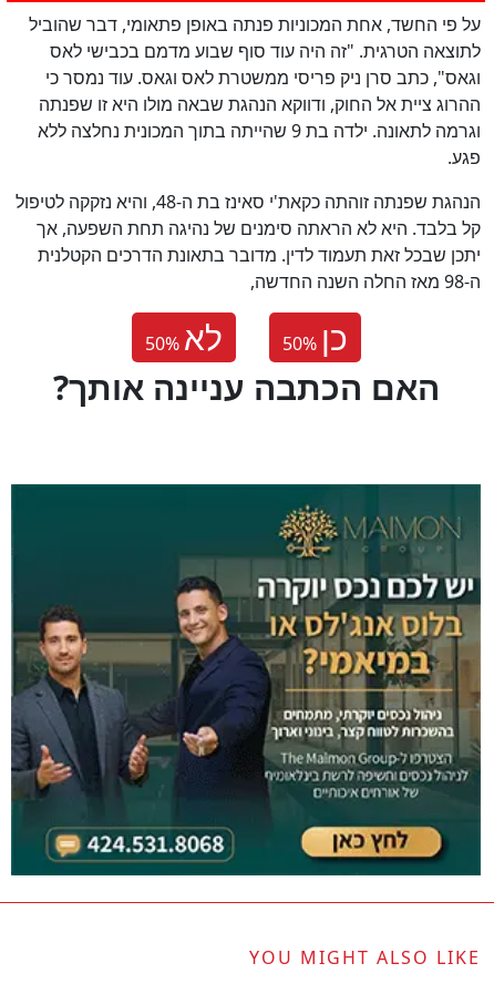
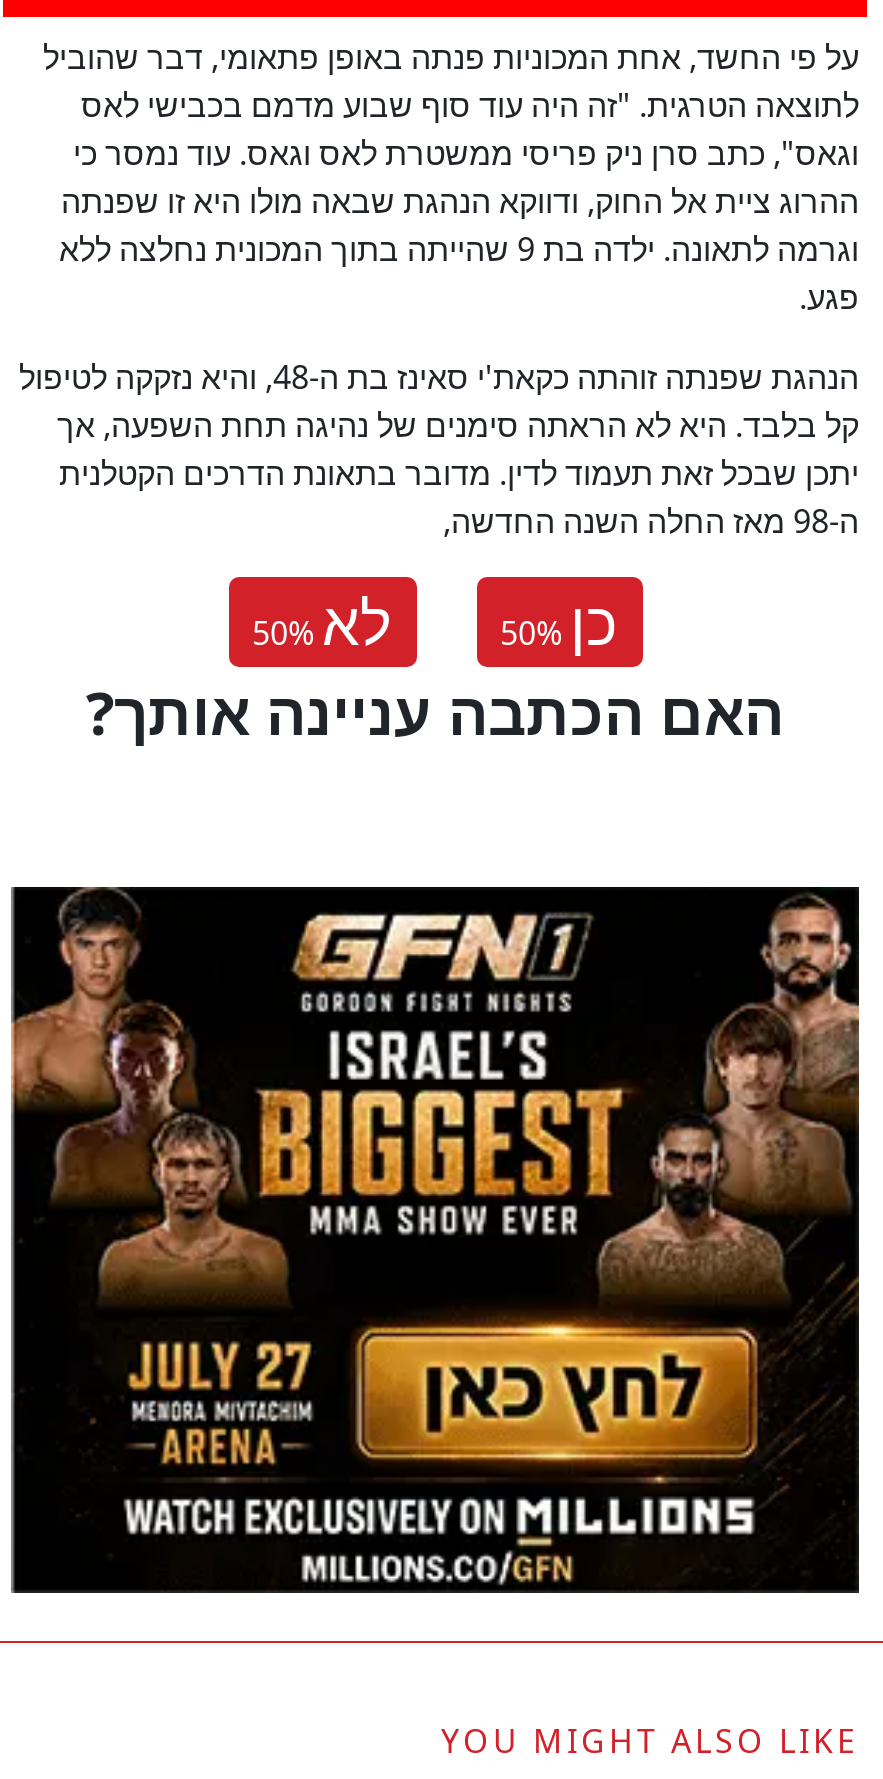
[10,483,482,875] [image] -> [9,885,861,1593] [image]

